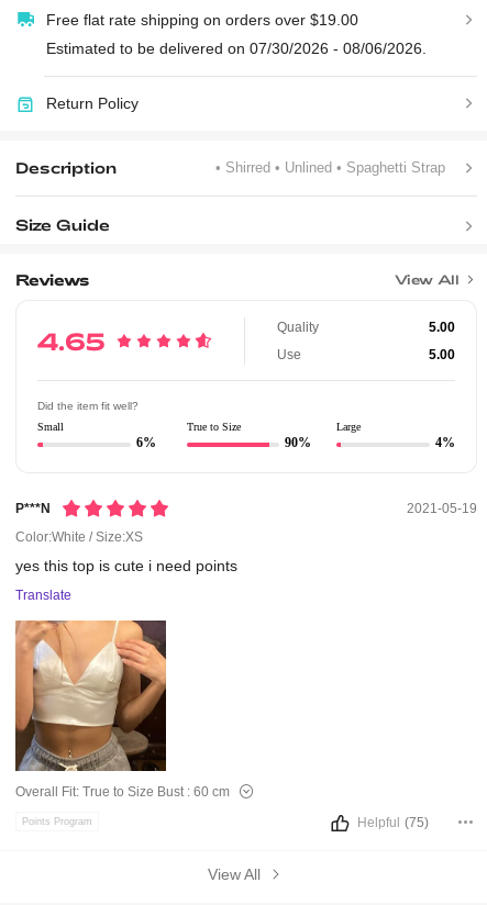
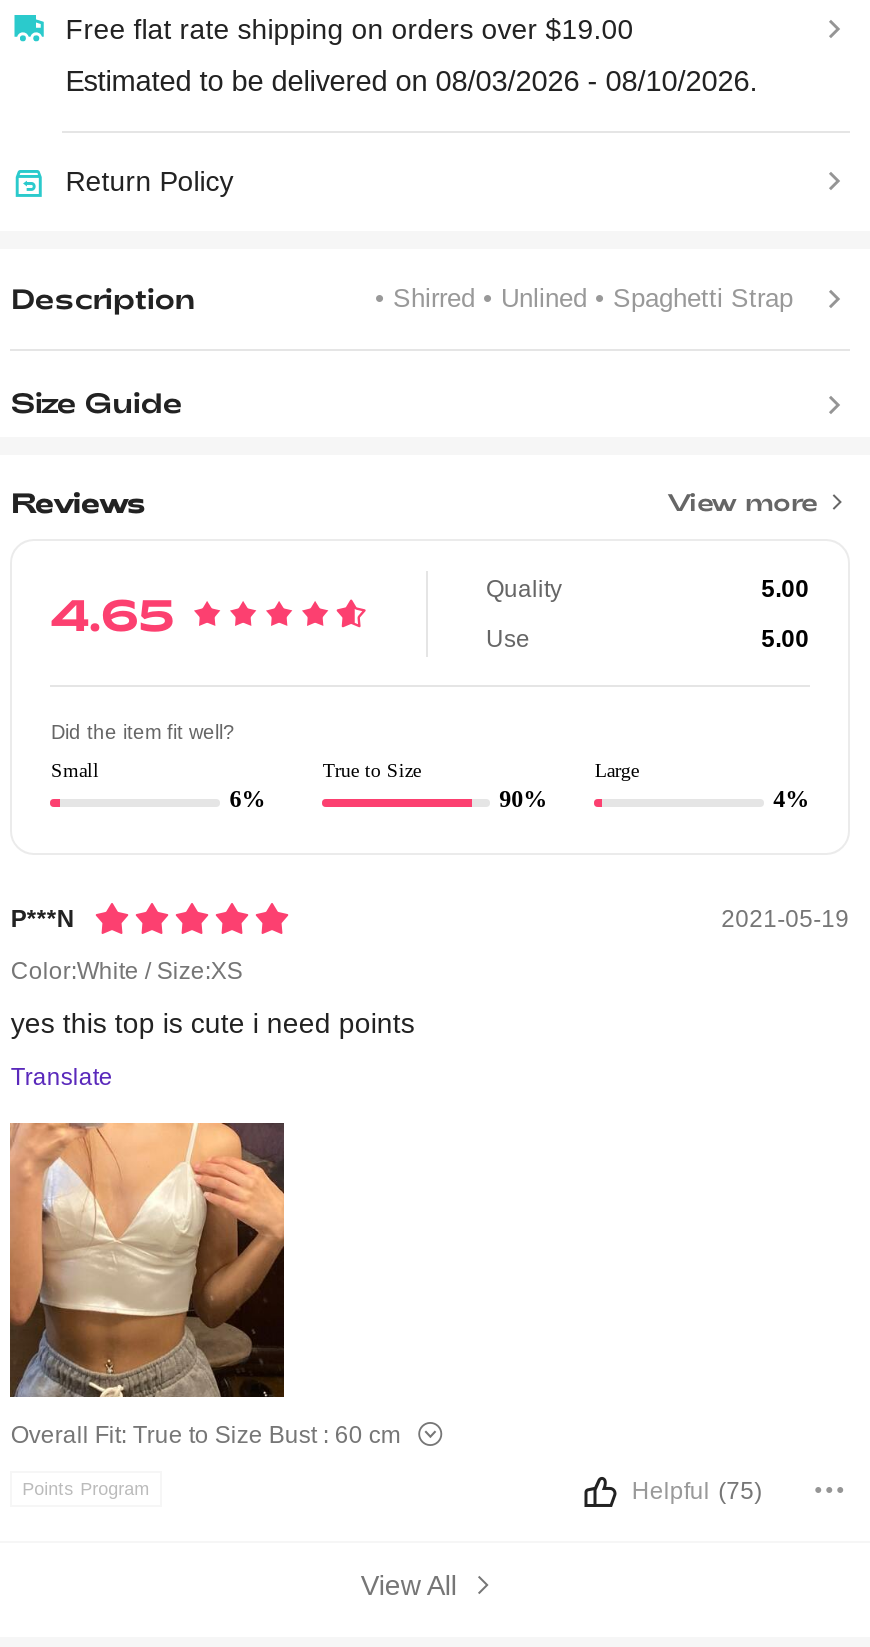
[46,39,426,57] Estimated to be delivered on 07/30/2026 - 08/06/2026. -> [65,64,757,96] Estimated to be delivered on 08/03/2026 - 08/10/2026.
[394,271,459,287] View All -> [667,487,817,515] View more

